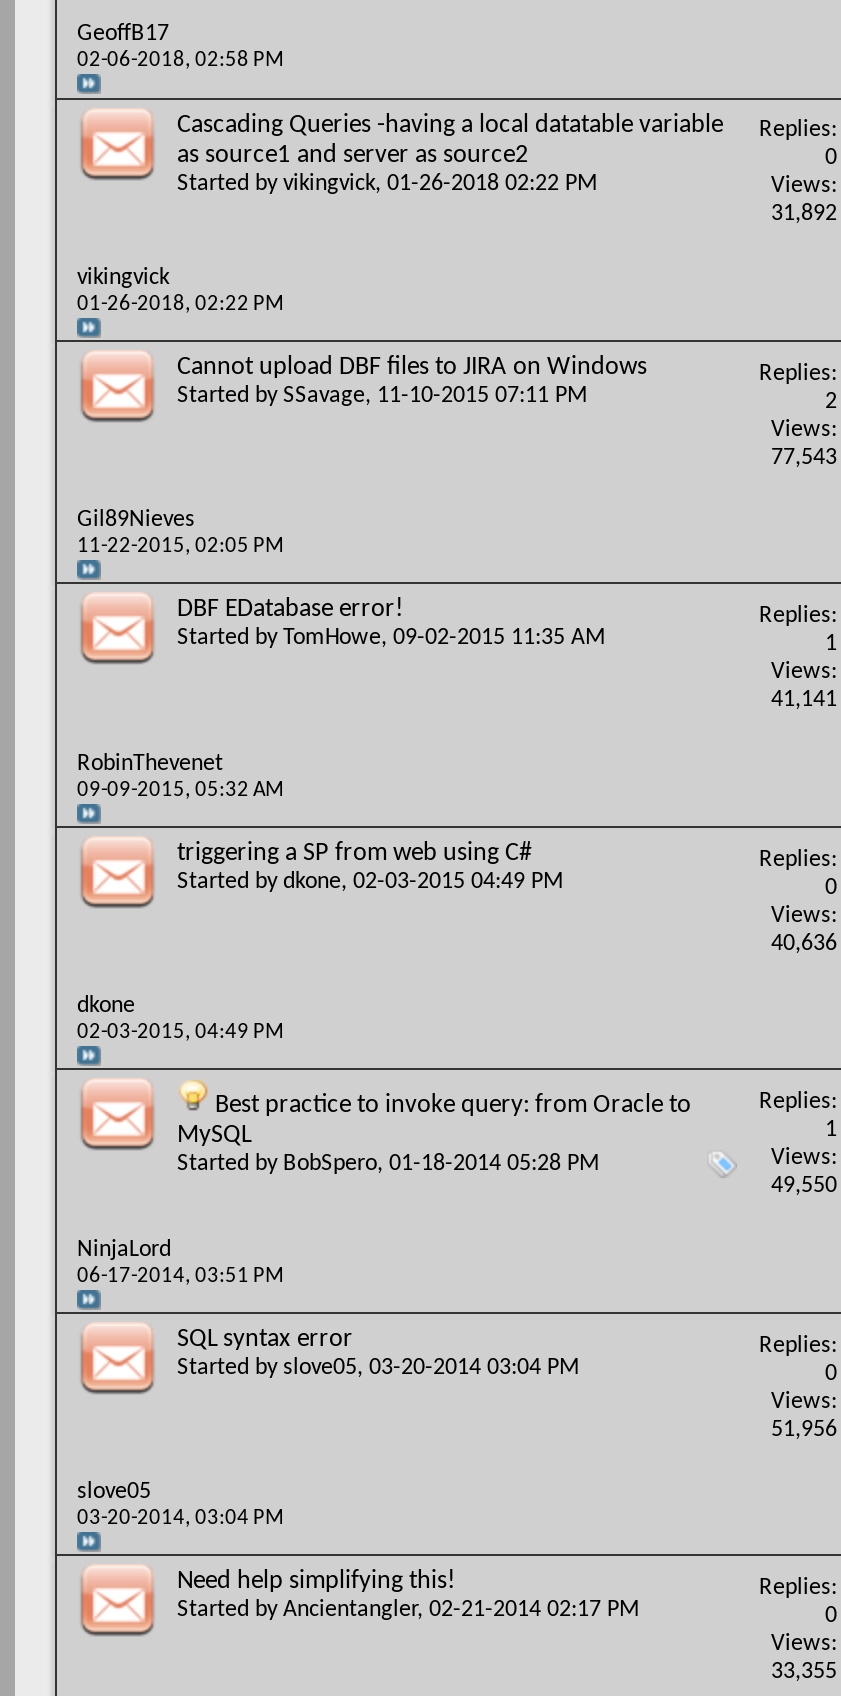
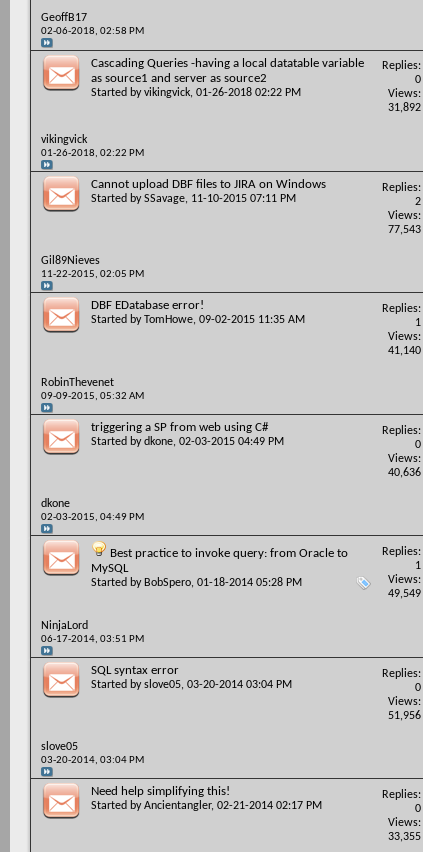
[771,688,837,712] 41,141 -> [388,345,421,357] 41,140
[771,1174,837,1198] 49,550 -> [388,588,421,600] 49,549

